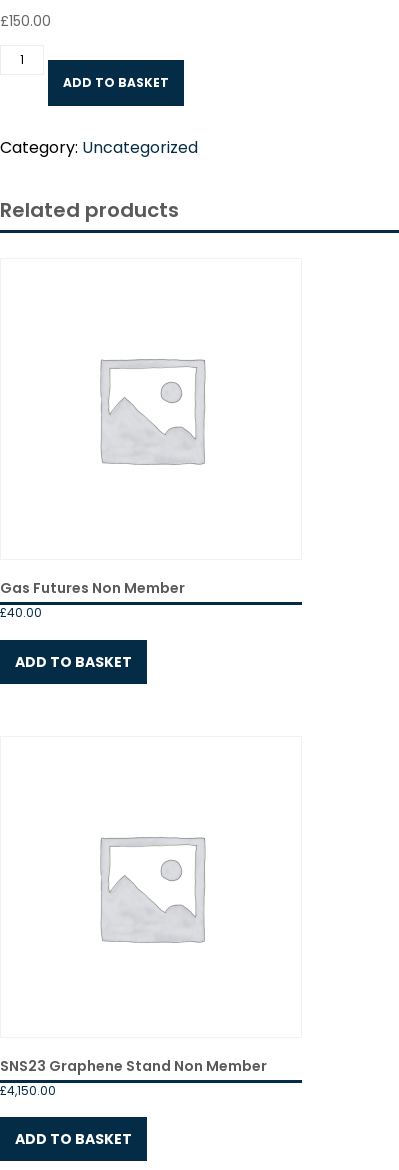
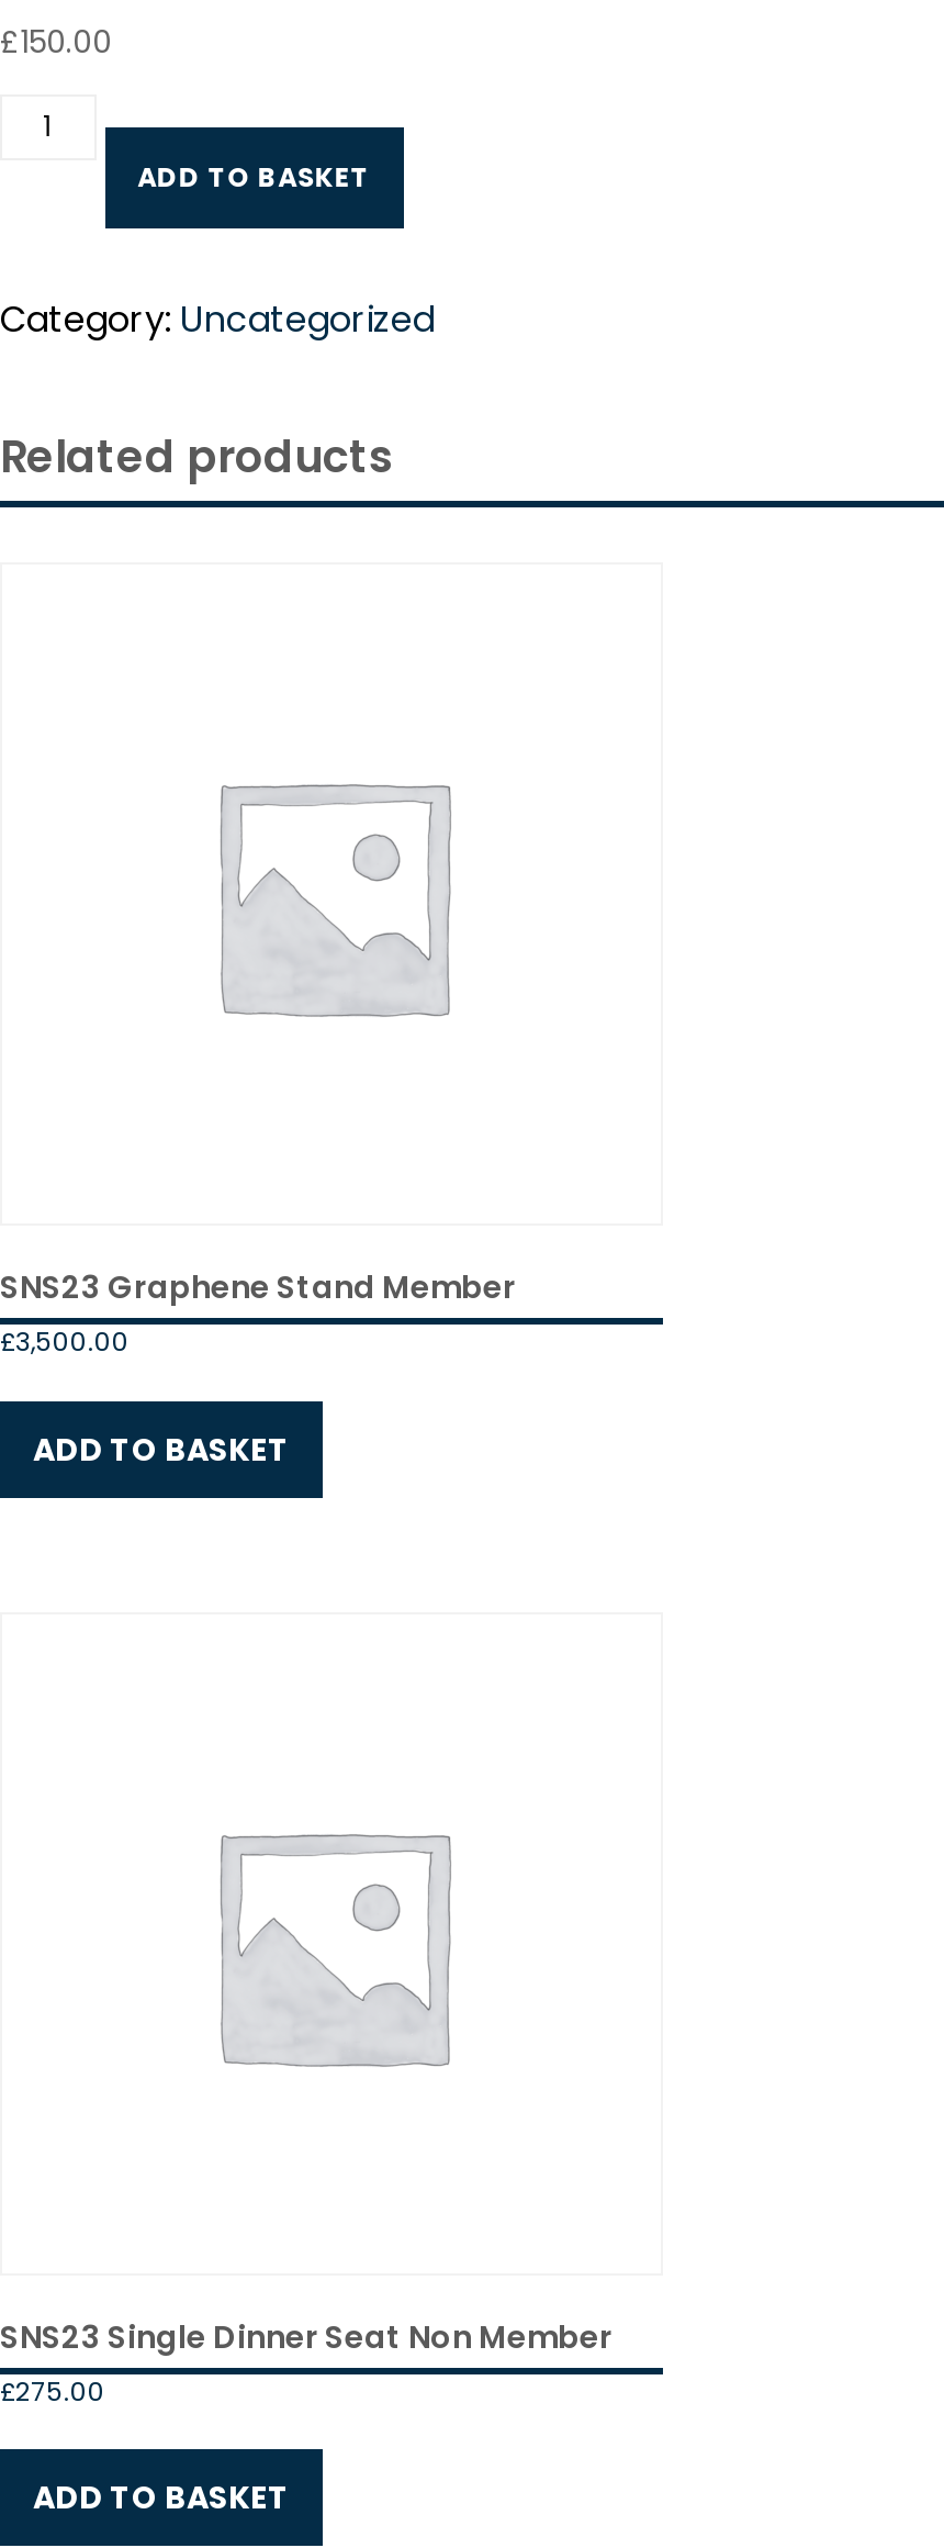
[0,578,185,598] Gas Futures Non Member -> [0,1265,516,1309] SNS23 Graphene Stand Member
[0,604,42,621] £40.00 -> [0,1322,130,1360] £3,500.00
[0,1055,267,1098] SNS23 Graphene Stand Non Member | £4,150.00 -> [0,2314,613,2409] SNS23 Single Dinner Seat Non Member | £275.00

